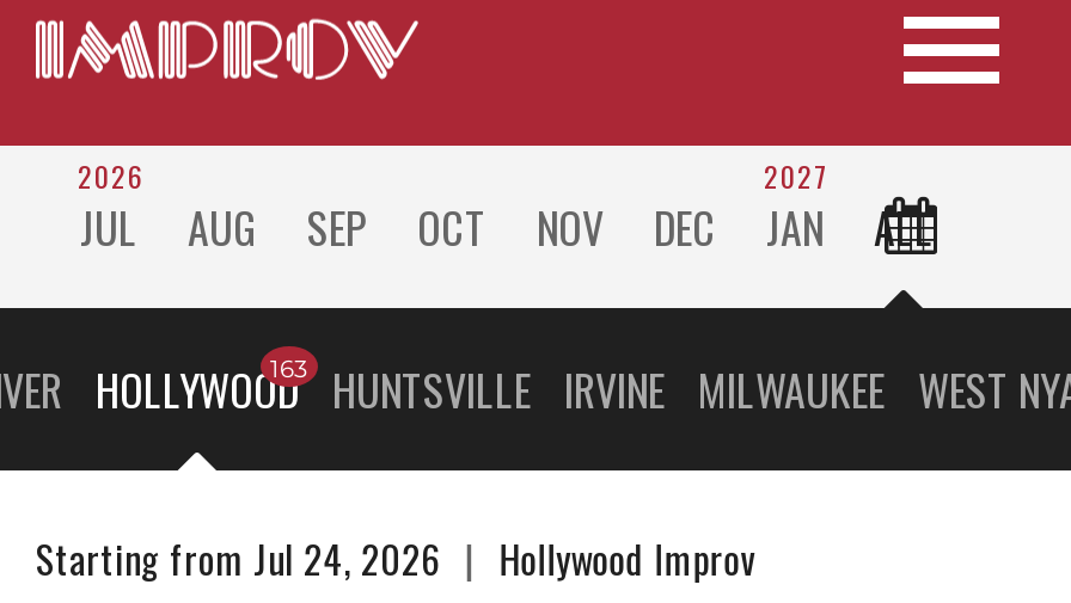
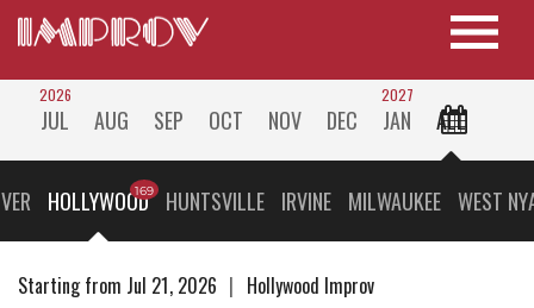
[36,530,449,587] Starting from Jul 24, 2026 -> [18,271,222,300] Starting from Jul 21, 2026

